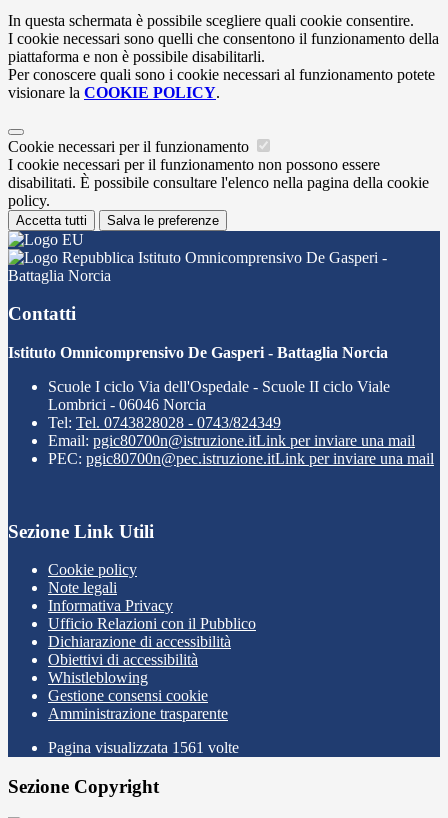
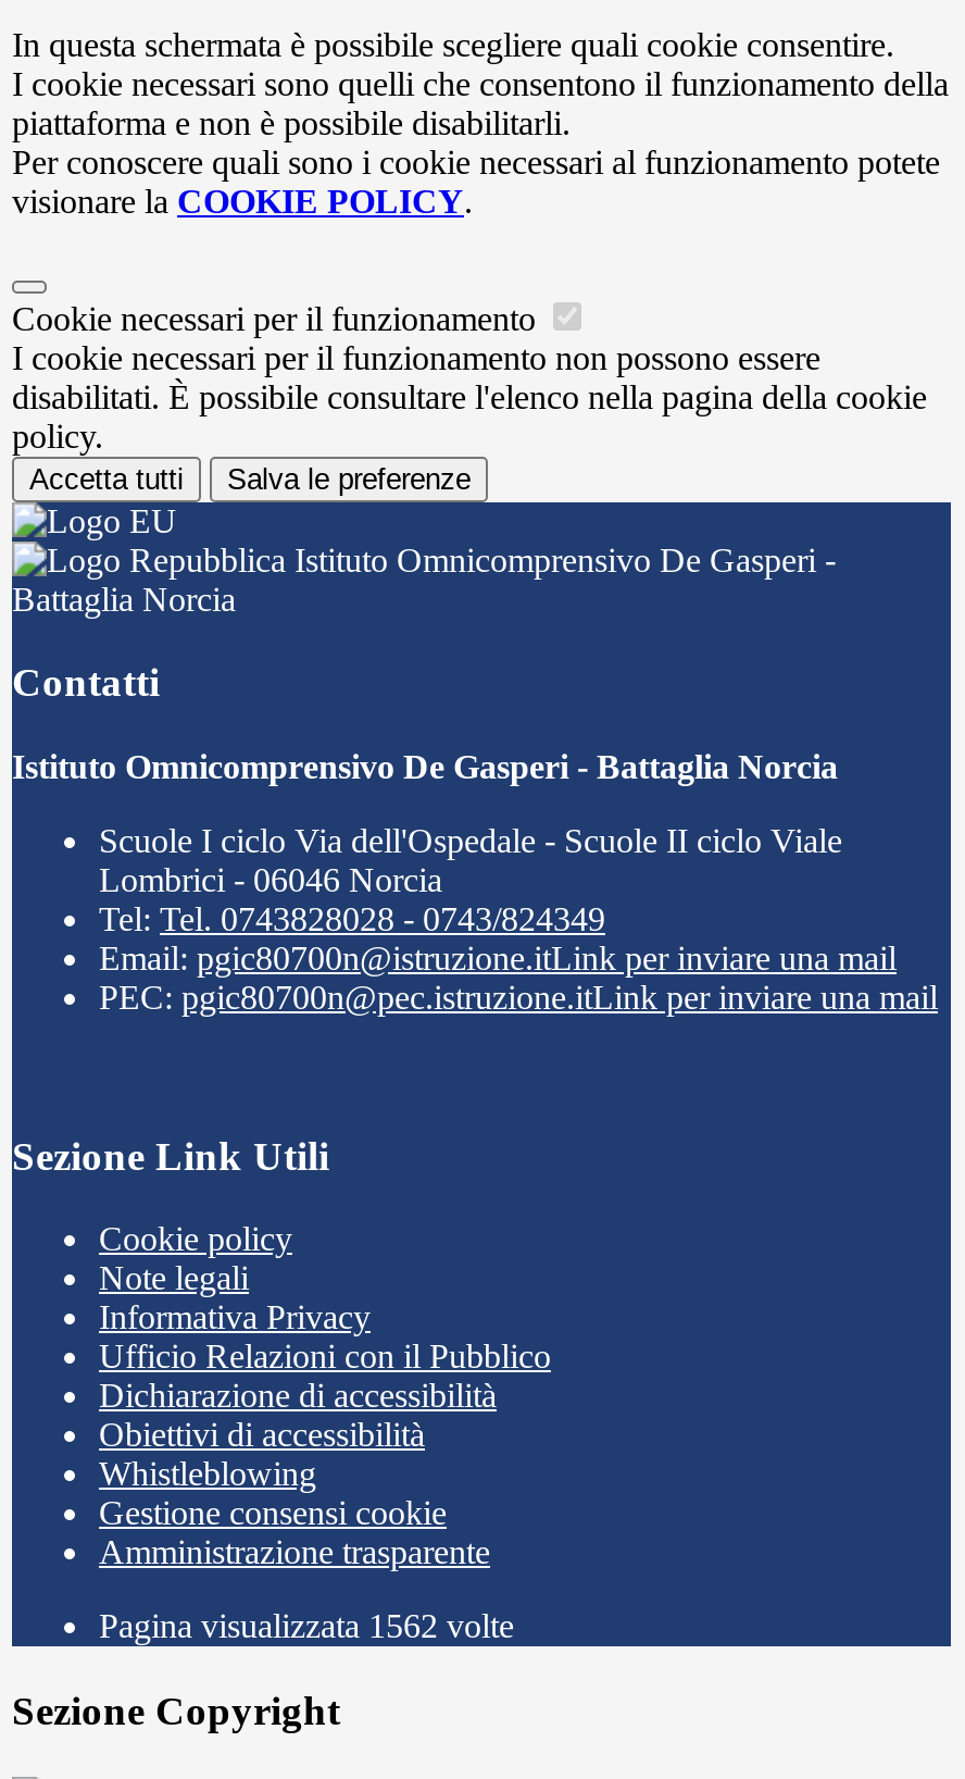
[48,739,239,756] Pagina visualizzata 1561 volte -> [99,1608,514,1645] Pagina visualizzata 1562 volte

